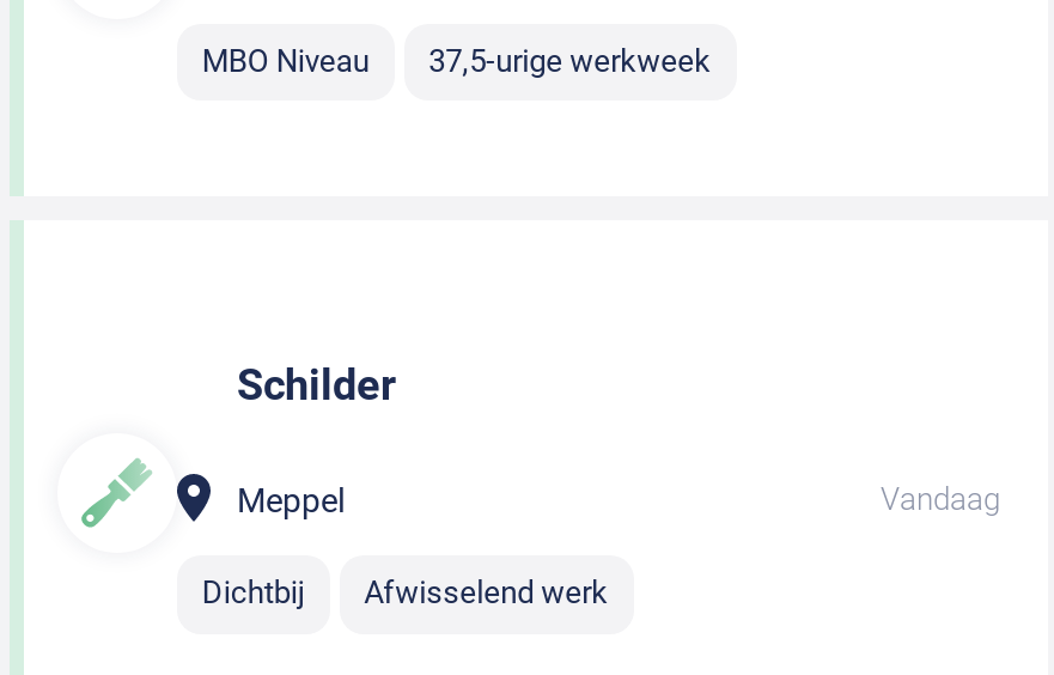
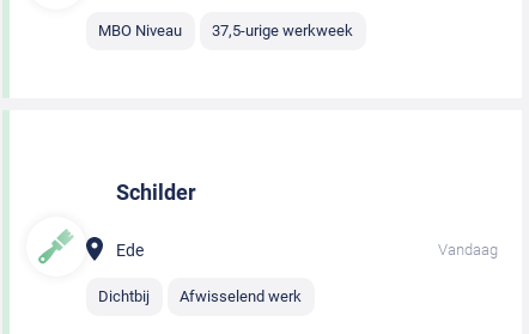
[237,481,345,519] Meppel -> [116,241,144,260] Ede

